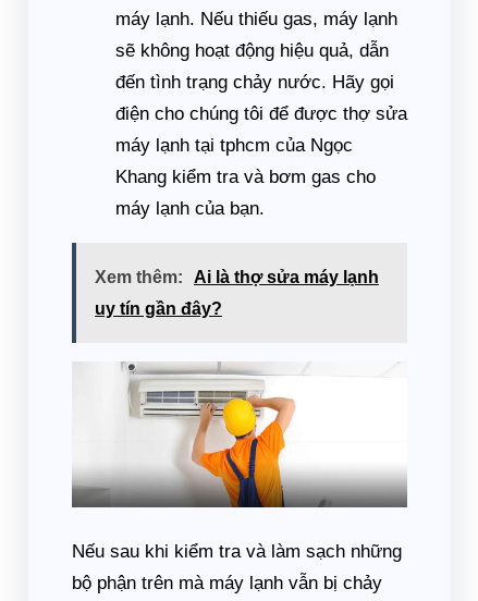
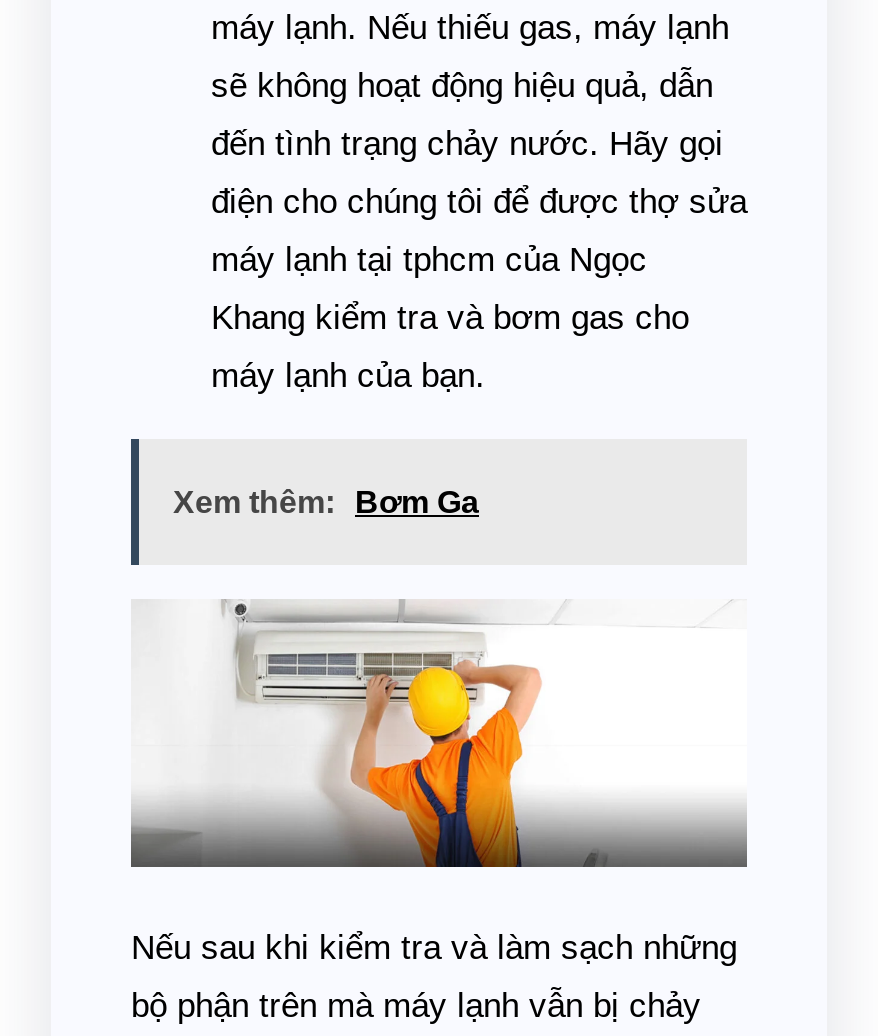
[95,268,379,318] Xem thêm: Ai là thợ sửa máy lạnh | uy tín gần đây? -> [173,485,479,519] Xem thêm: Bơm Ga

